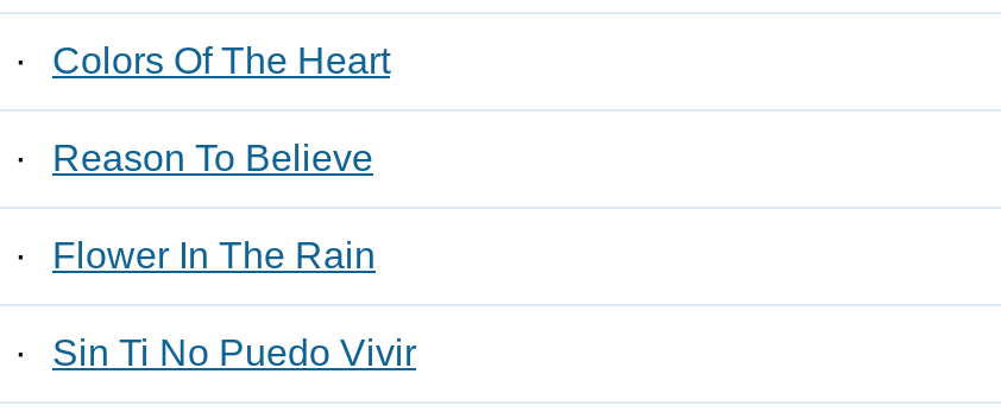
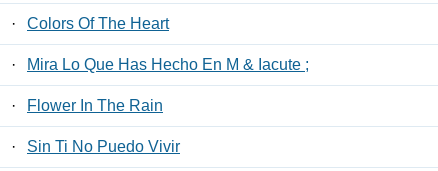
[52,137,373,177] Reason To Believe -> [27,56,309,73] Mira Lo Que Has Hecho En M & Iacute ;

